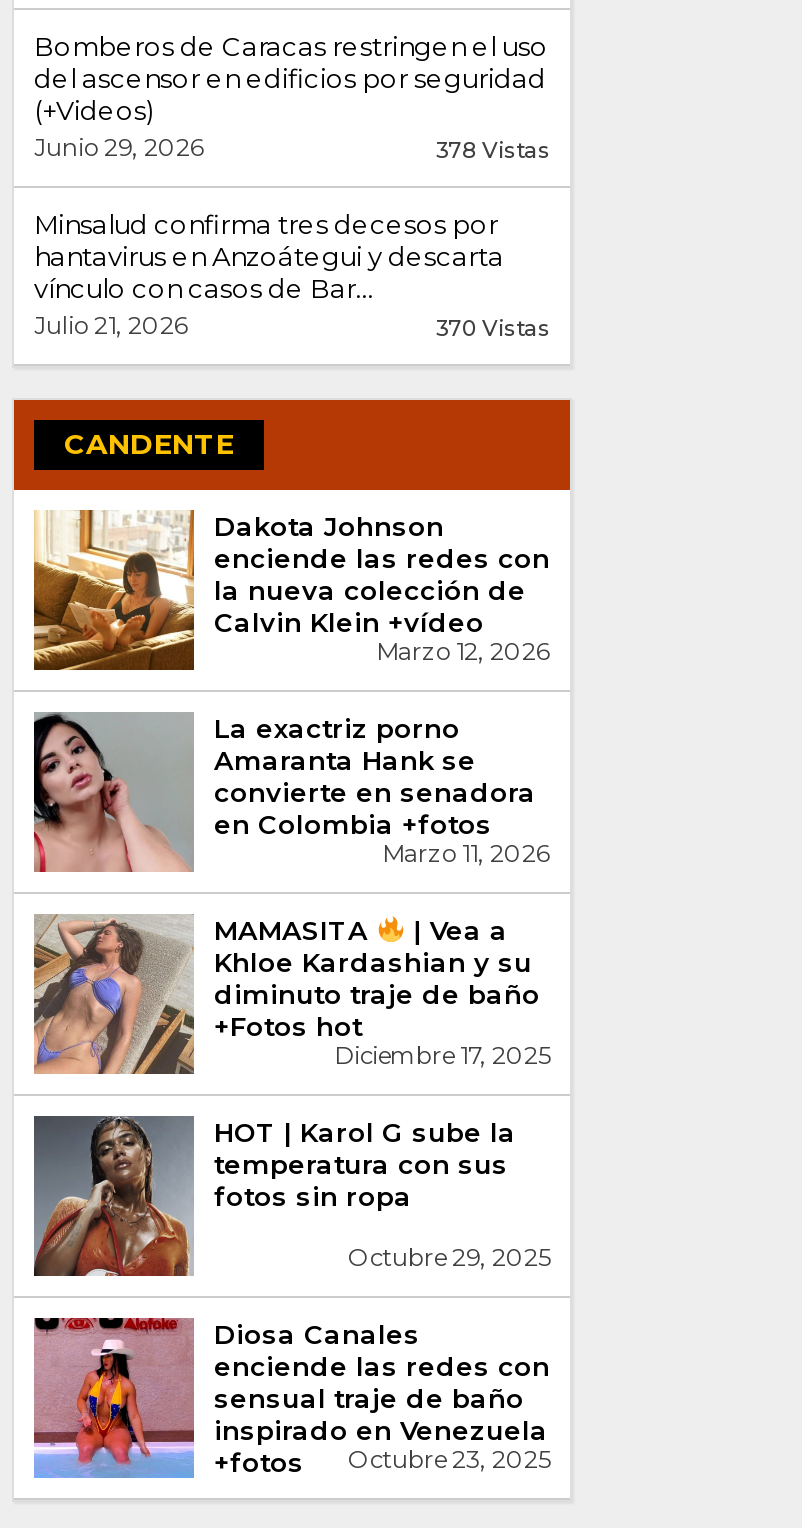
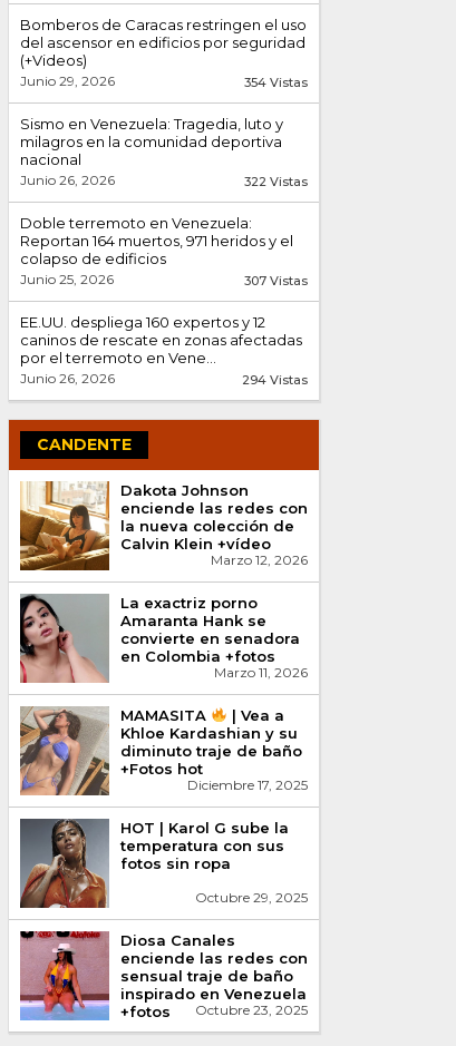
[34,135,550,341] 378 Vistas | Minsalud confirma tres decesos por | hantavirus en Anzoátegui y descarta | vínculo con casos de Bar... | Julio 21, 2026 | 370 Vistas -> [20,74,308,387] 354 Vistas | Sismo en Venezuela: Tragedia, luto y | milagros en la comunidad deportiva | nacional | Junio 26, 2026 | 322 Vistas | Doble terremoto en Venezuela: | Reportan 164 muertos, 971 heridos y el | colapso de edificios | Junio 25, 2026 | 307 Vistas | EE.UU. despliega 160 expertos y 12 | caninos de rescate en zonas afectadas | por el terremoto en Vene... | Junio 26, 2026 | 294 Vistas

